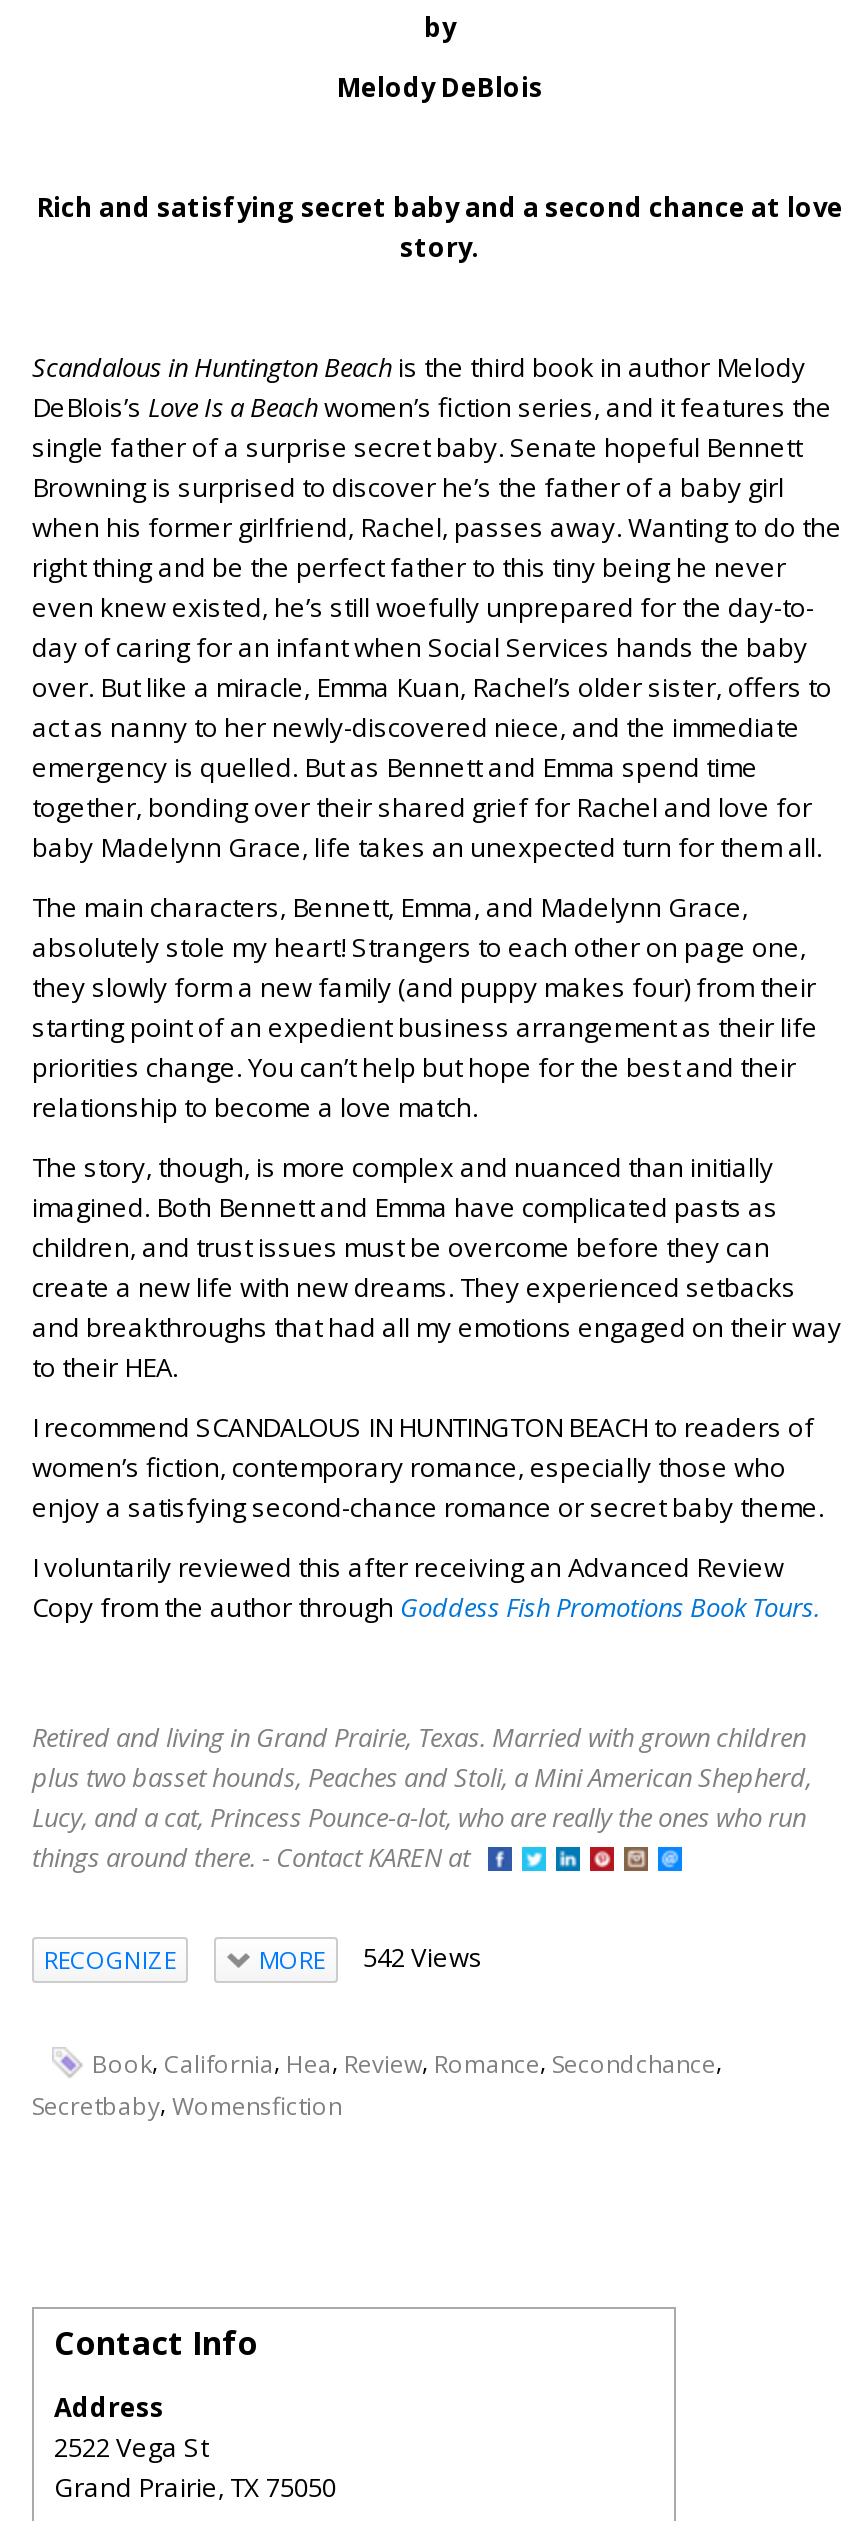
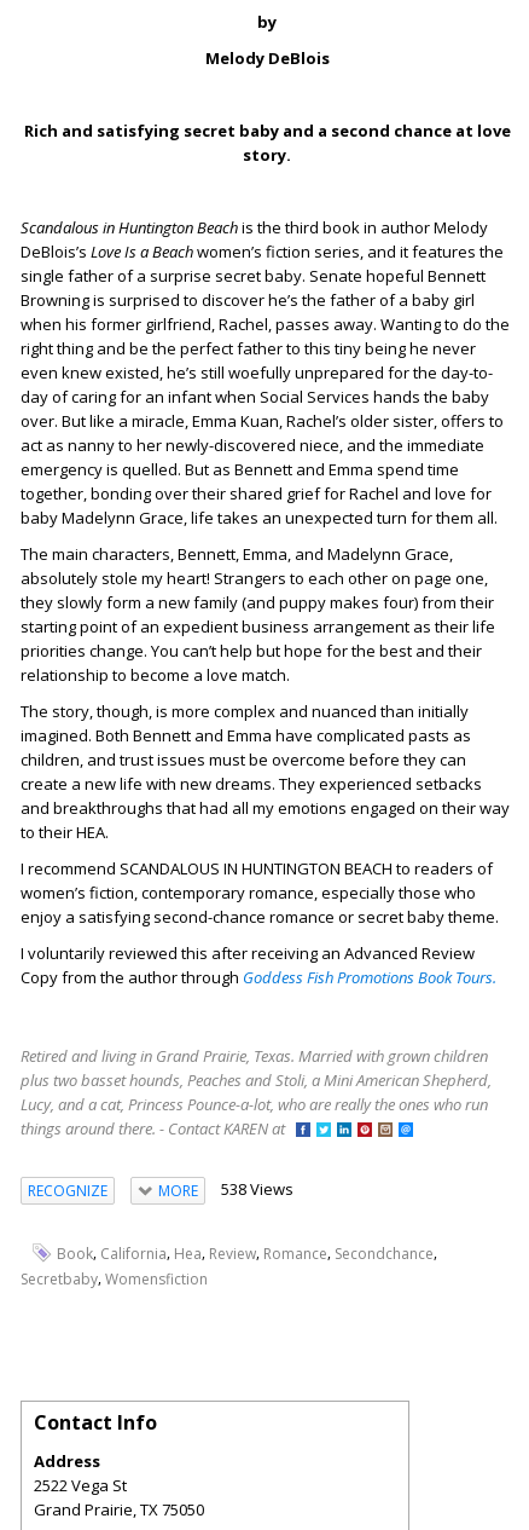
[259,1939,483,1977] MORE 542 Views -> [158,1178,293,1201] MORE 538 Views

